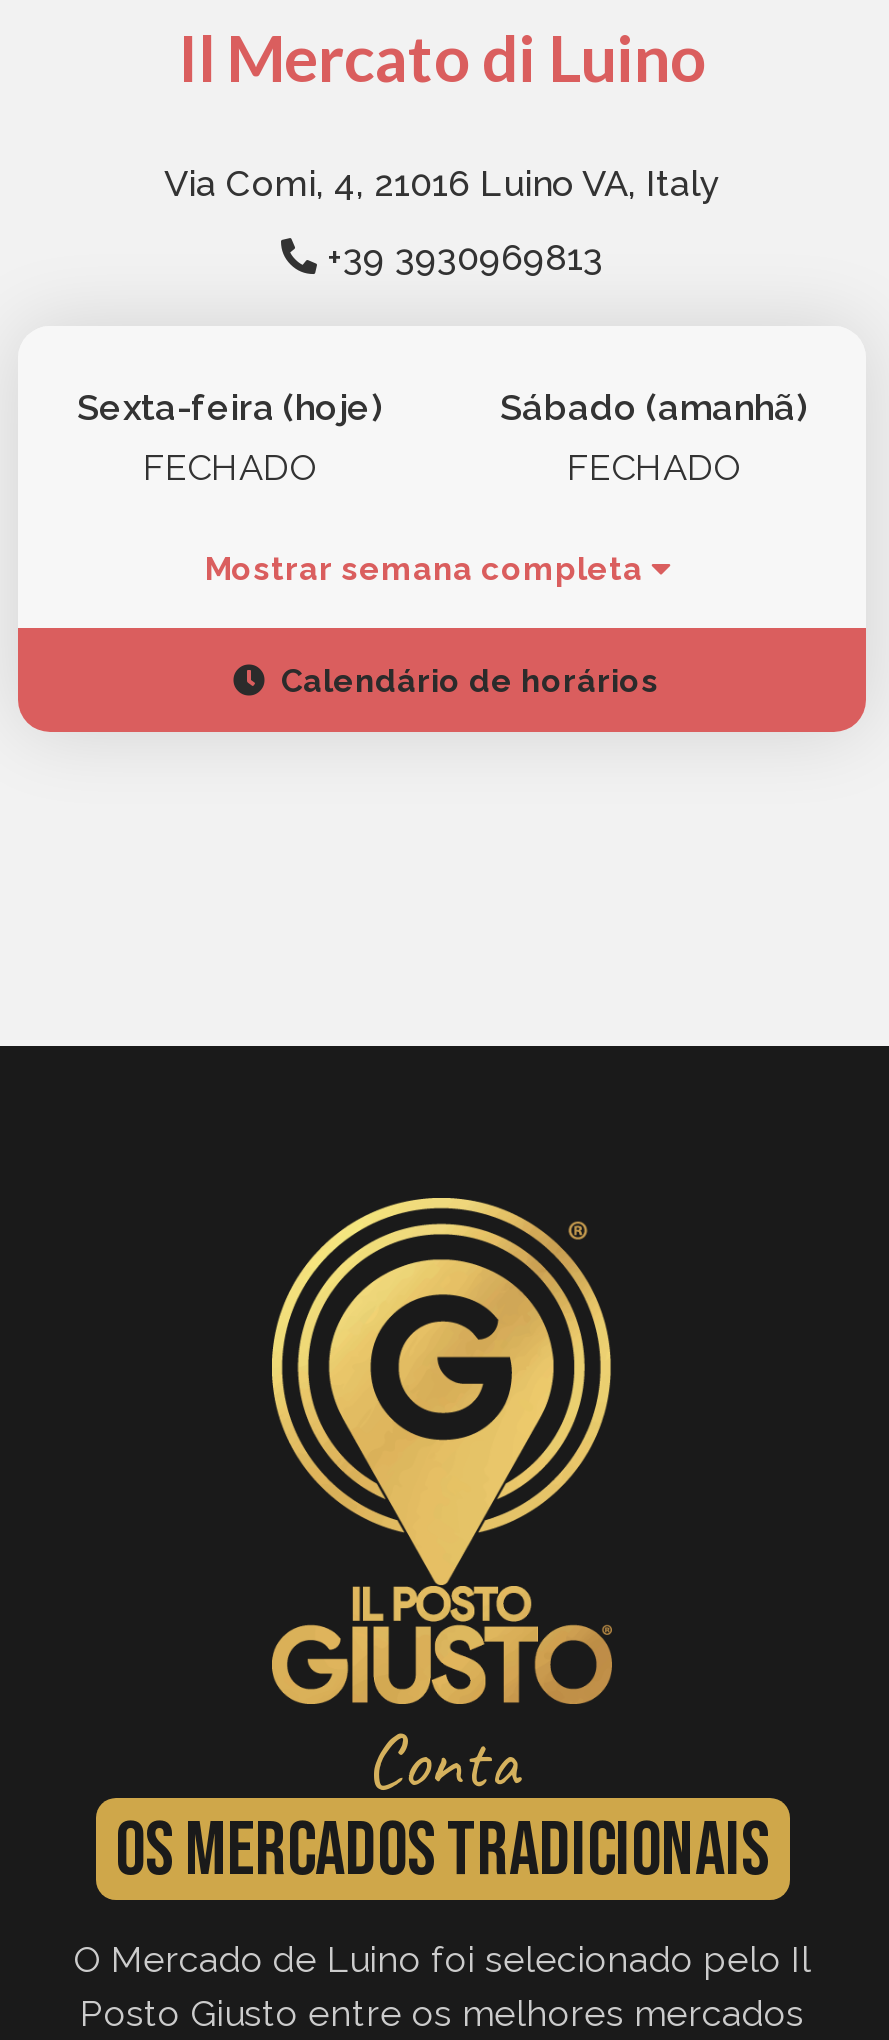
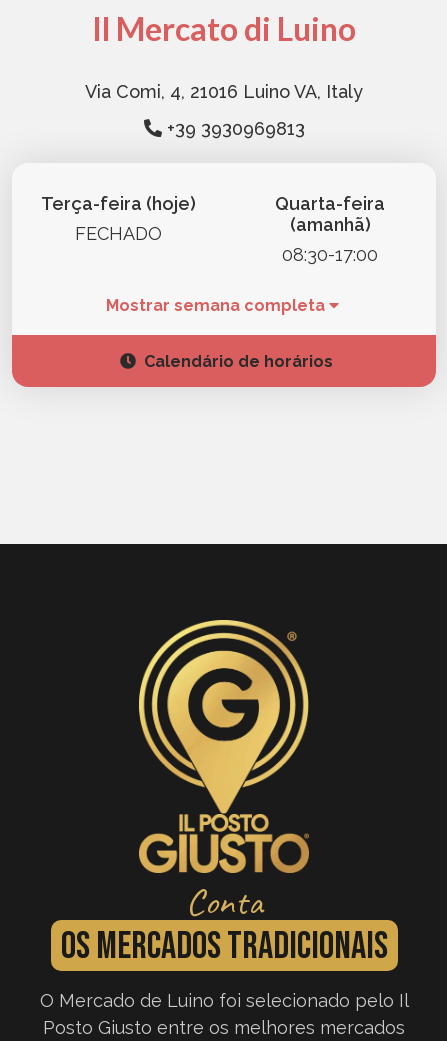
[77,386,383,428] Sexta-feira (hoje) -> [40,193,195,214] Terça-feira (hoje)
[500,386,808,488] Sábado (amanhã) | FECHADO -> [275,193,385,265] Quarta-feira | (amanhã) | 08:30-17:00

